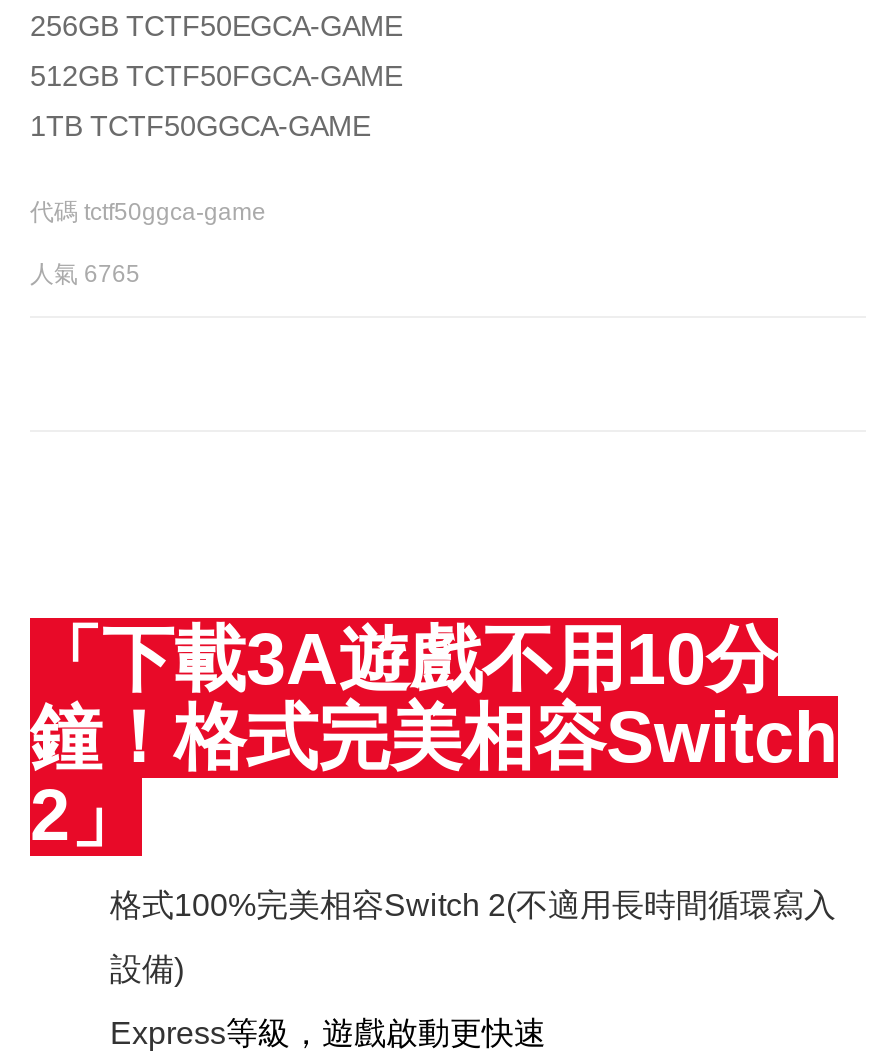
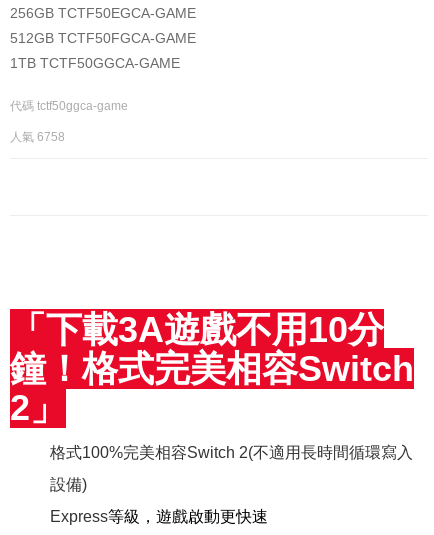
[30,260,140,288] 人氣6765 -> [10,130,65,144] 人氣6758

